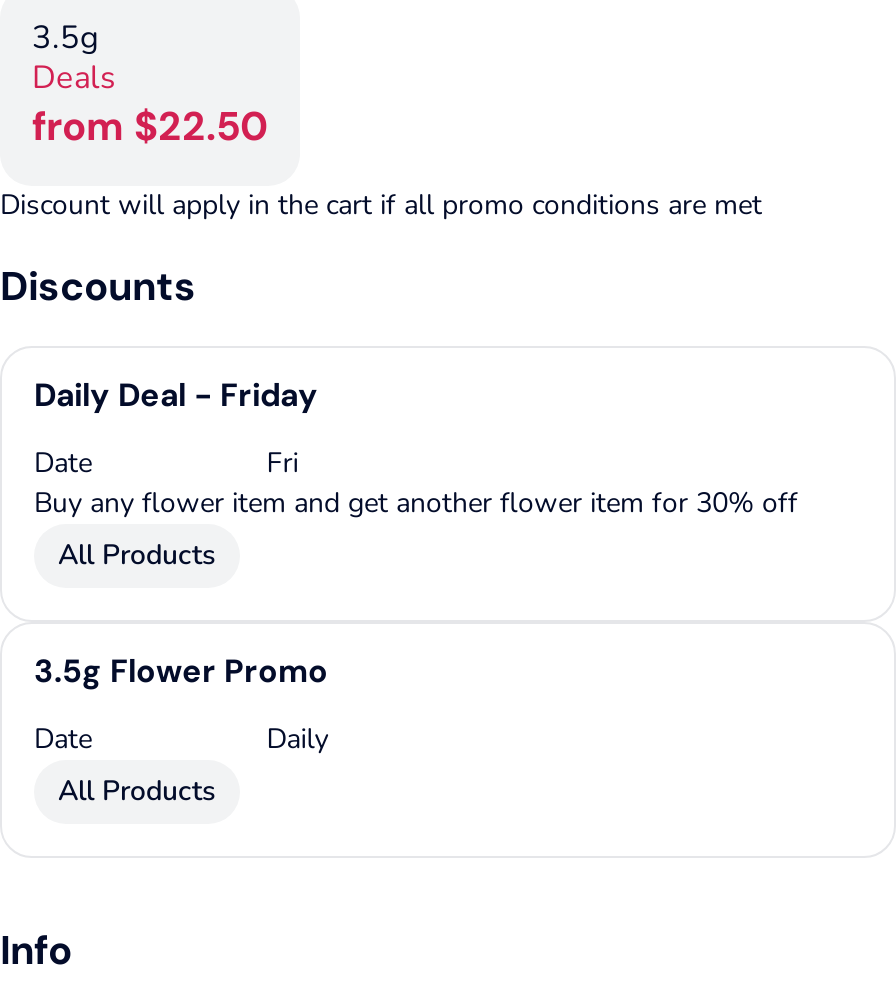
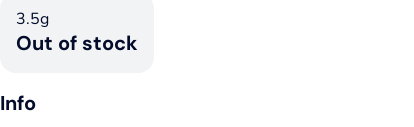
[0,56,798,810] Deals | from $22.50 | Discount will apply in the cart if all promo conditions are met | Discounts | Daily Deal - Friday | Date | Fri | Buy any flower item and get another flower item for 30% off | All Products | 3.5g Flower Promo | Date | Daily | All Products -> [16,30,138,56] Out of stock

